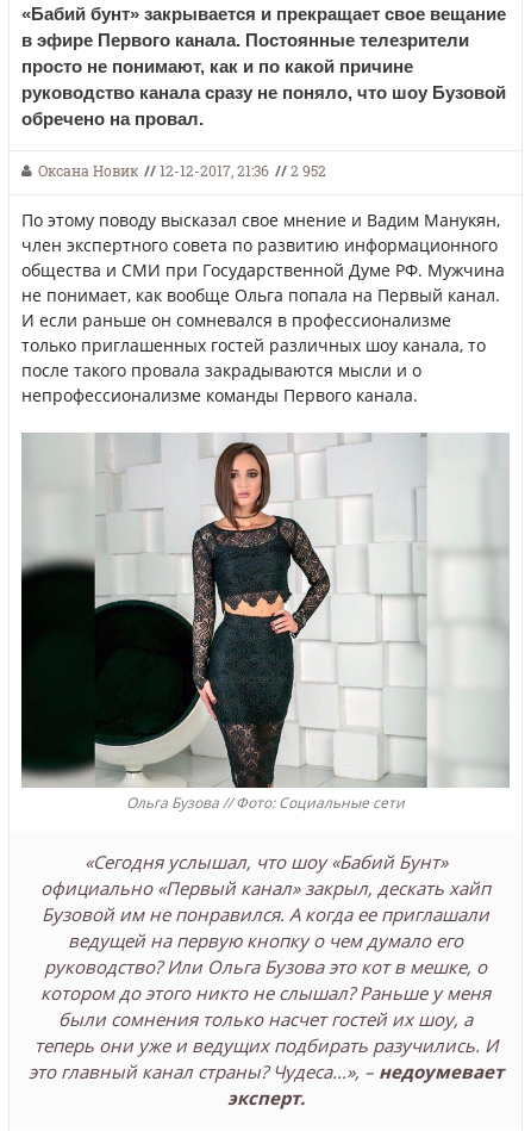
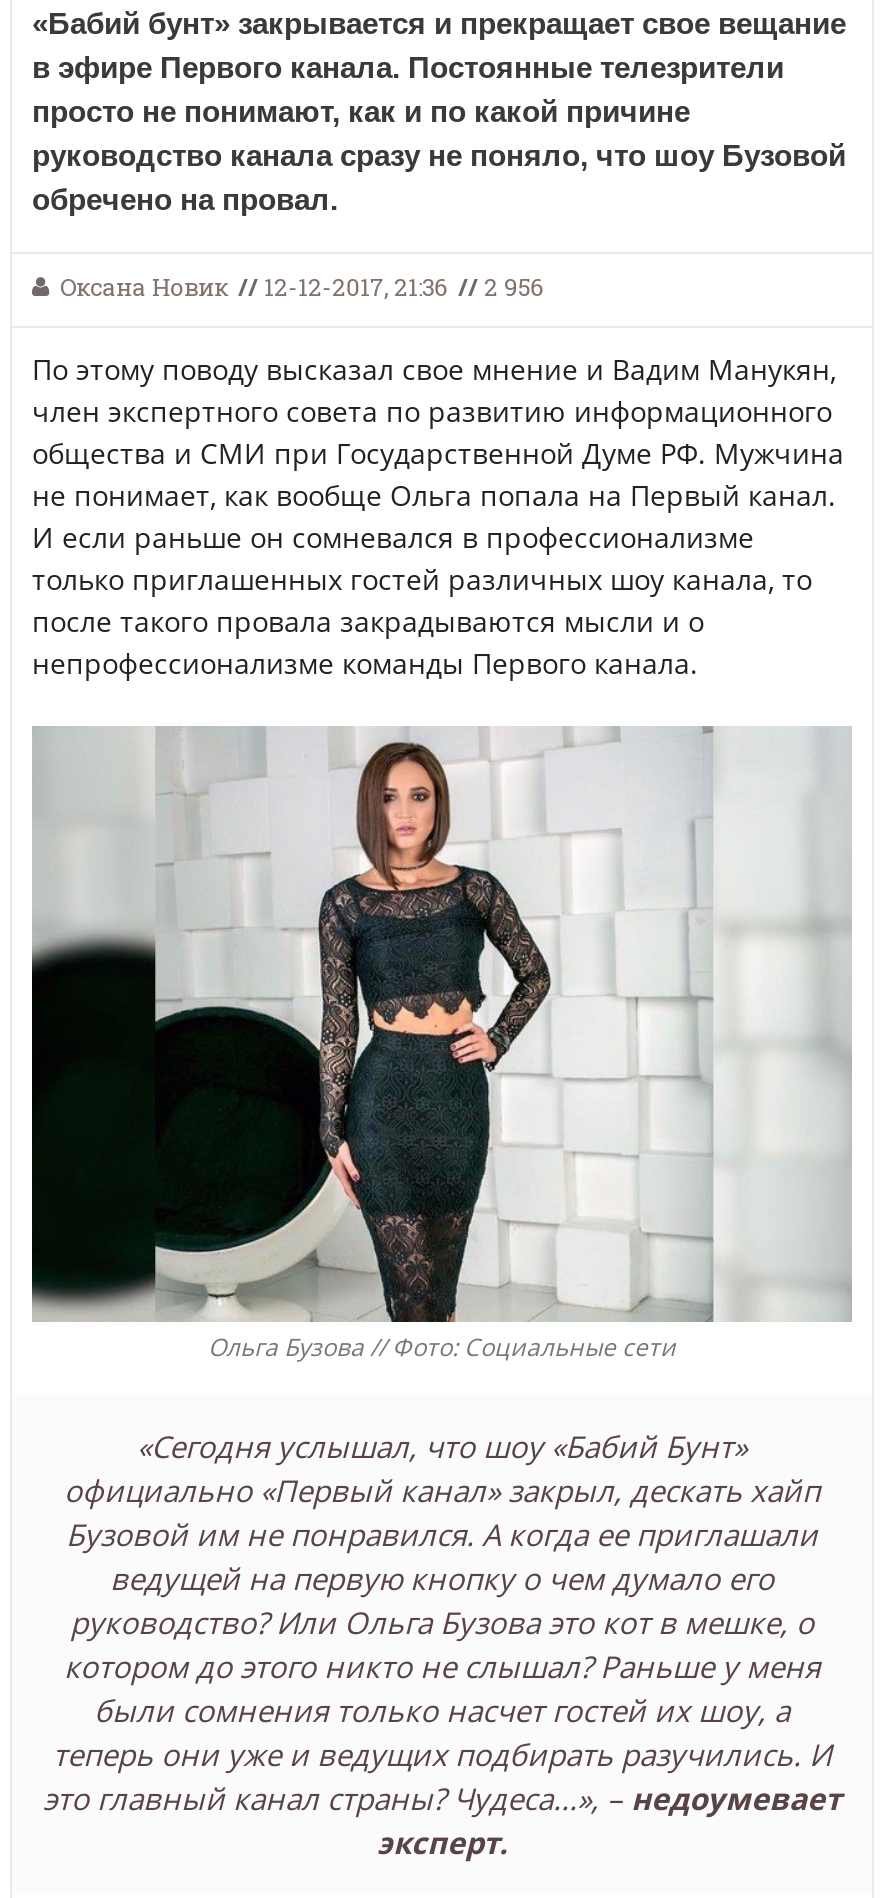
[38,161,326,181] Оксана Новик // 12-12-2017, 21:36 // 2 952 -> [60,270,544,304] Оксана Новик // 12-12-2017, 21:36 // 2 956

